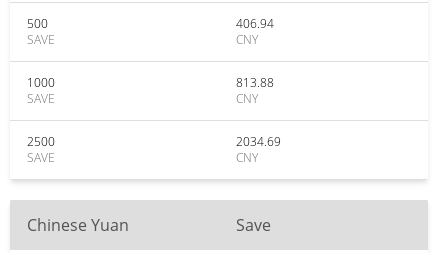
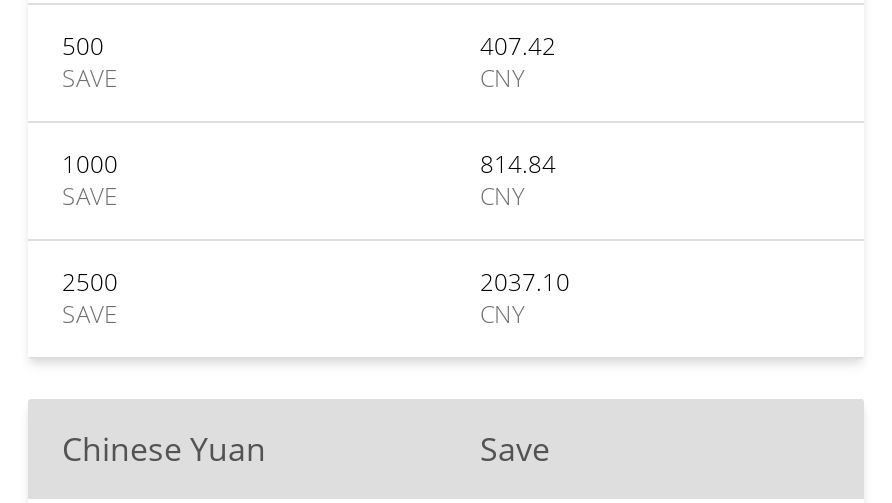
[236,15,274,32] 406.94 -> [480,29,556,63] 407.42
[236,74,274,91] 813.88 -> [480,147,556,181] 814.84
[236,133,281,150] 2034.69 -> [480,265,570,299] 2037.10

